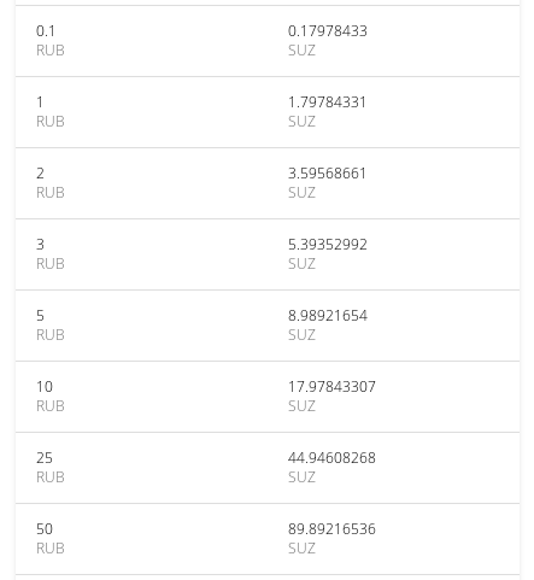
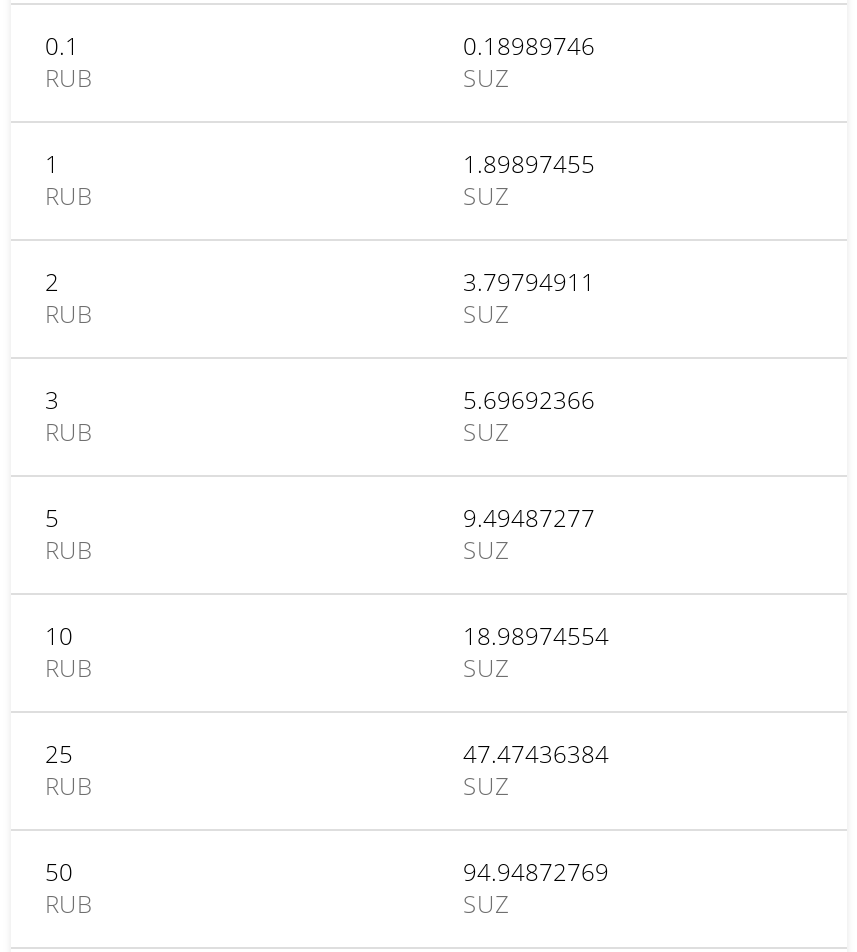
[288,20,368,41] 0.17978433 -> [463,29,595,63] 0.18989746
[288,92,368,112] 1.79784331 -> [463,147,595,181] 1.89897455
[288,163,368,183] 3.59568661 -> [463,265,595,299] 3.79794911
[288,234,368,254] 5.39352992 -> [463,383,595,417] 5.69692366
[288,305,368,326] 8.98921654 -> [463,501,595,535] 9.49487277
[288,376,376,397] 17.97843307 -> [463,619,609,653] 18.98974554
[288,447,376,468] 44.94608268 -> [463,737,609,771] 47.47436384
[288,519,376,539] 89.89216536 -> [463,855,609,889] 94.94872769

